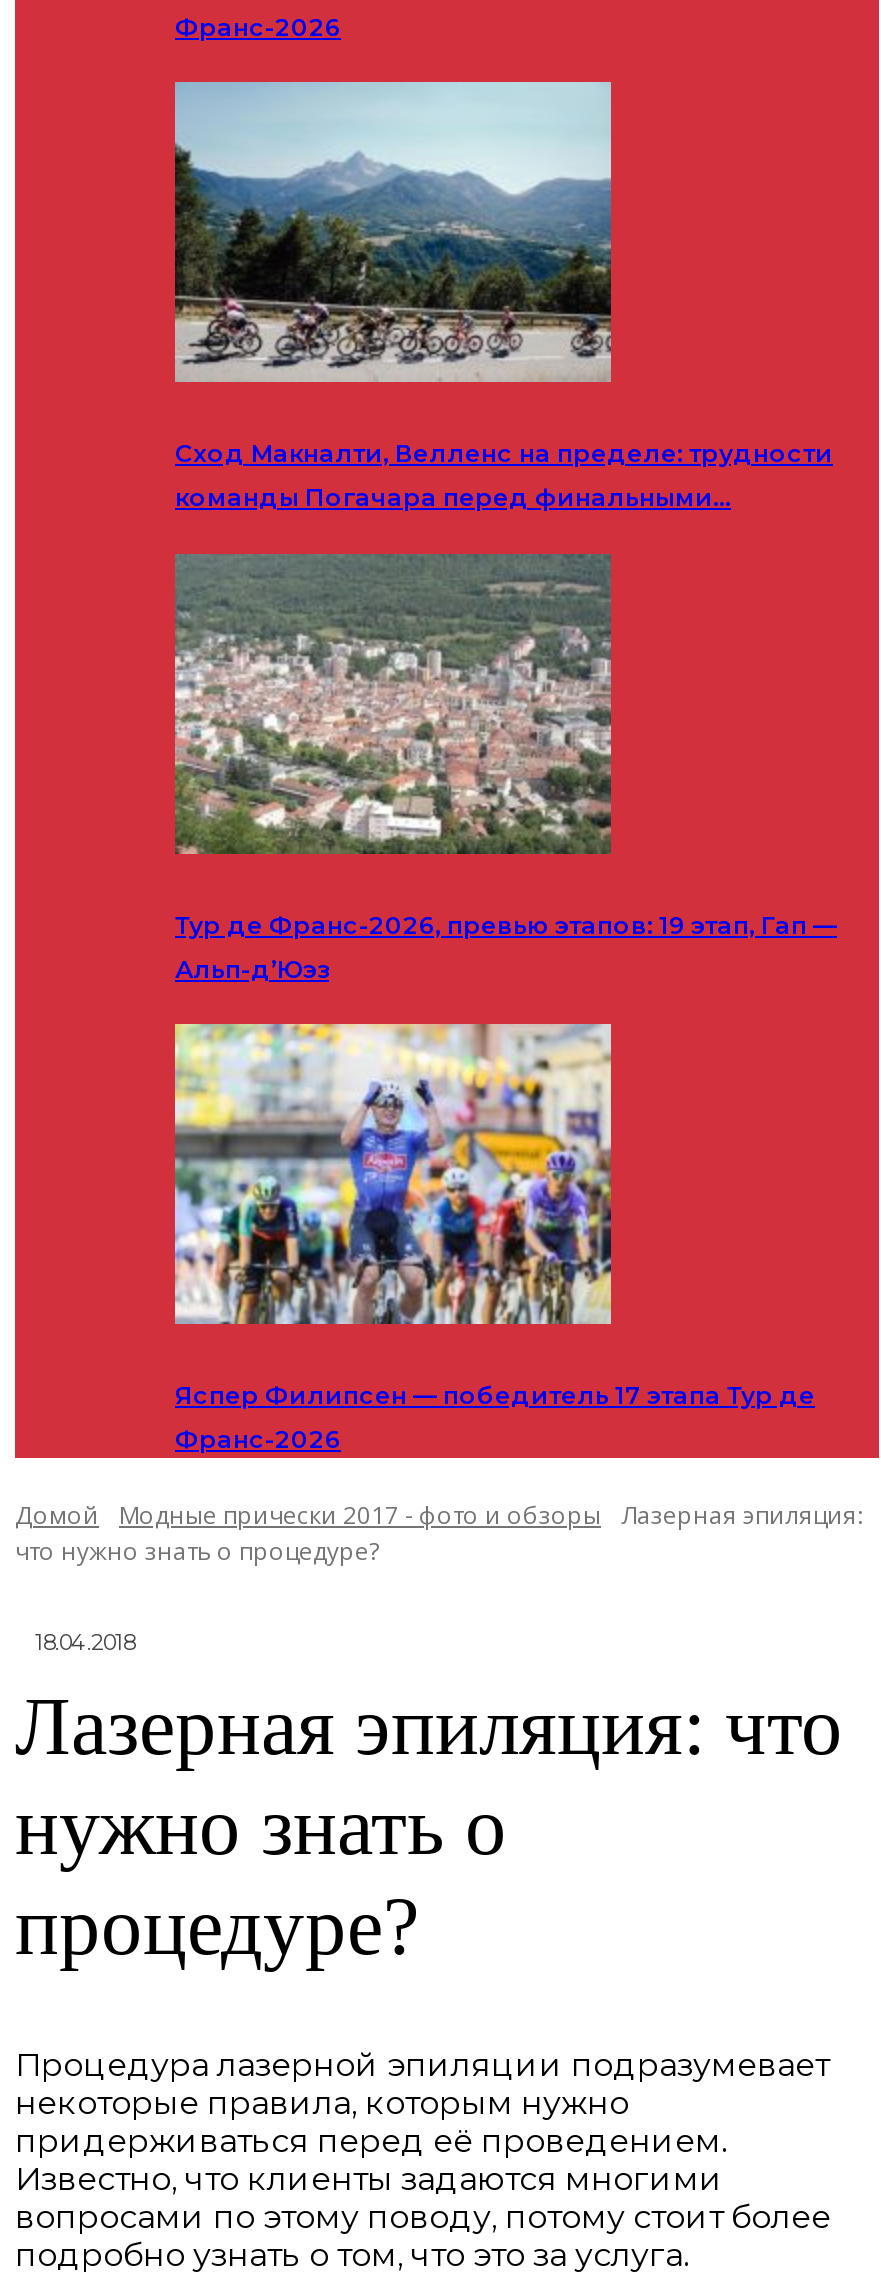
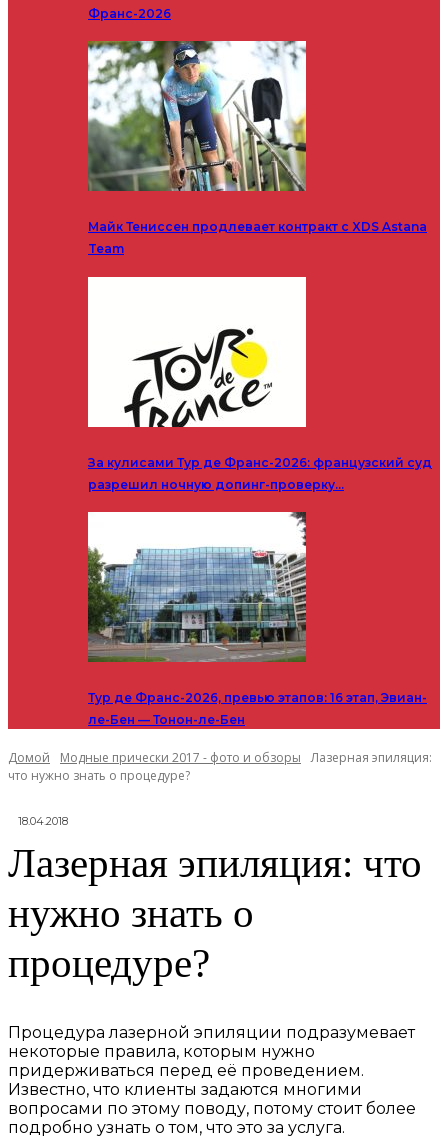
[173,80,833,468] [image] | Сход Макналти, Велленс на пределе: трудности -> [87,40,427,234] [image] | Майк Тениссен продлевает контракт с XDS Astana
[175,482,731,512] команды Погачара перед финальными… -> [88,241,124,256] Team
[173,552,837,939] [image] | Тур де Франс-2026, превью этапов: 19 этап, Гап — -> [87,276,432,470] [image] | За кулисами Тур де Франс-2026: французский суд
[175,953,329,983] Альп-д’Юэз -> [88,477,344,492] разрешил ночную допинг-проверку…
[173,1022,815,1410] [image] | Яспер Филипсен — победитель 17 этапа Тур де -> [87,511,427,705] [image] | Тур де Франс-2026, превью этапов: 16 этап, Эвиан-
[175,1424,341,1454] Франс-2026 -> [88,712,245,727] ле-Бен — Тонон-ле-Бен

